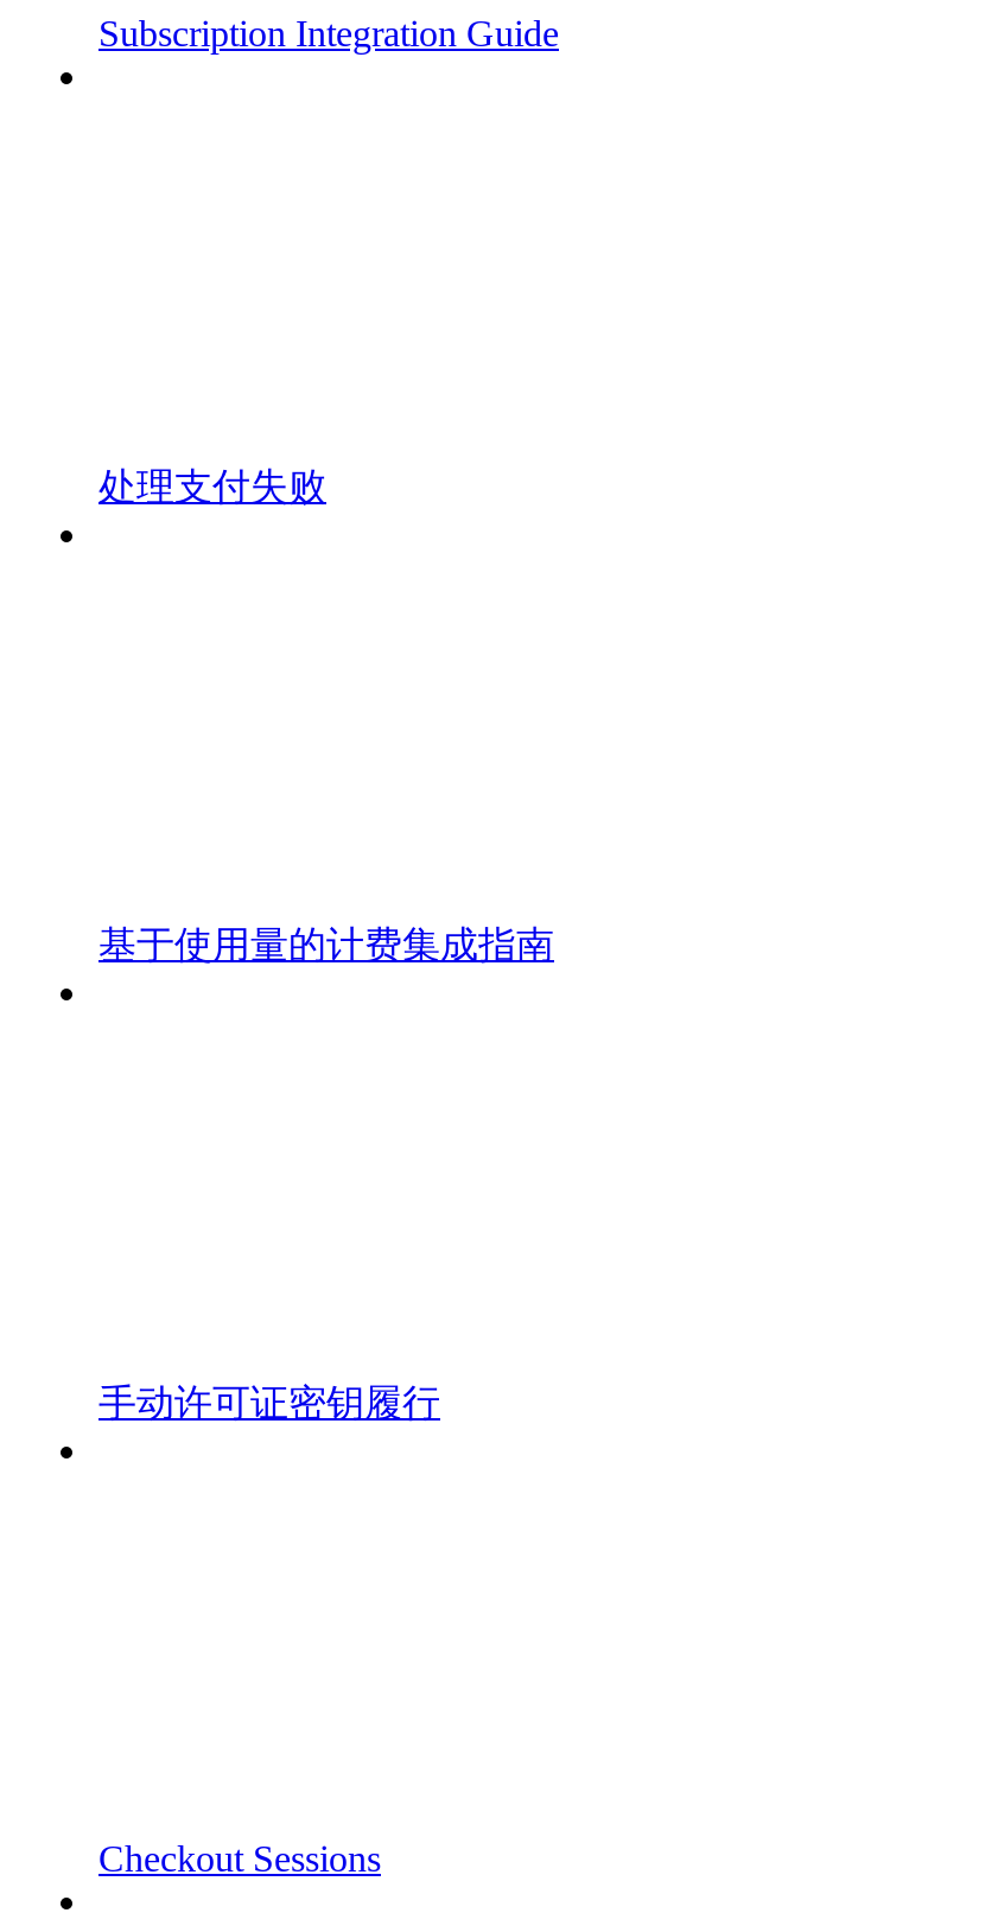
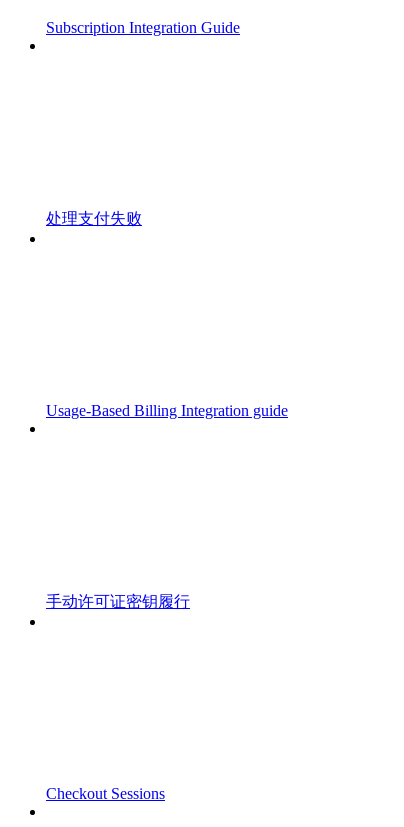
[98,925,554,965] 基于使用量的计费集成指南 -> [46,402,288,419] Usage-Based Billing Integration guide

